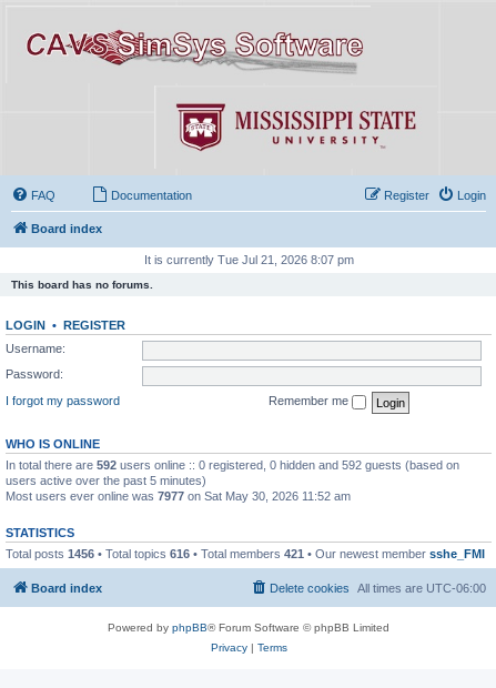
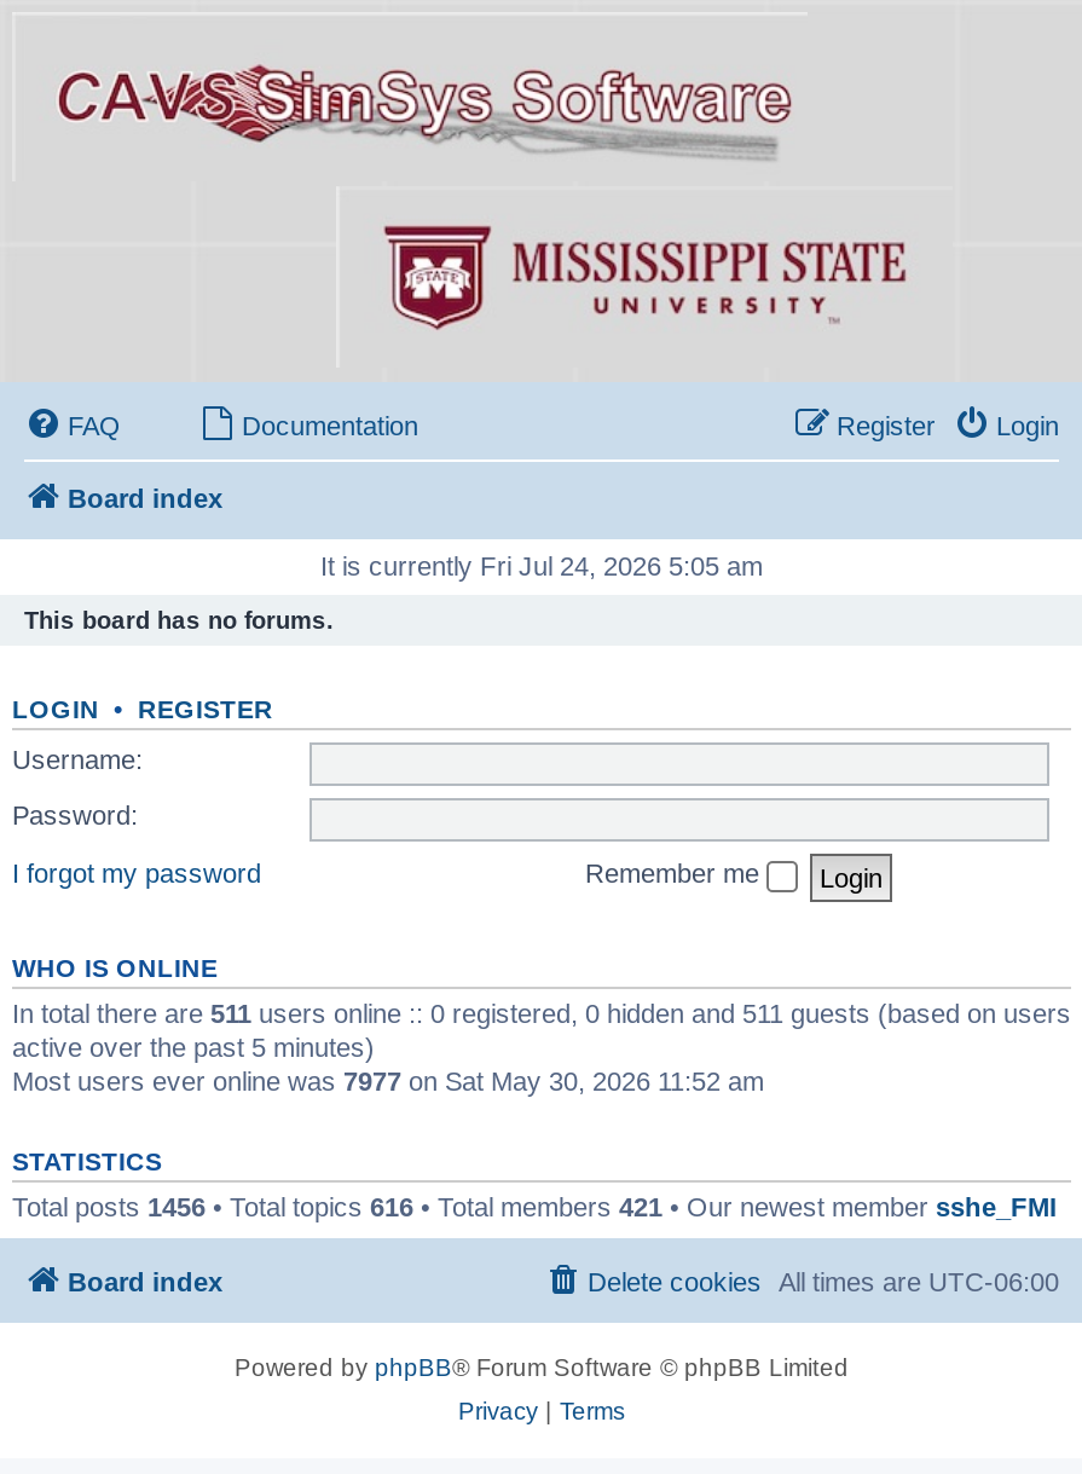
[144,253,353,266] It is currently Tue Jul 21, 2026 8:07 pm -> [320,550,763,579] It is currently Fri Jul 24, 2026 5:05 am
[6,458,459,487] In total there are 592 users online :: 0 registered, 0 hidden and 592 guests (based on | users active over the past 5 minutes) -> [12,999,1071,1062] In total there are 511 users online :: 0 registered, 0 hidden and 511 guests (based on users | active over the past 5 minutes)

